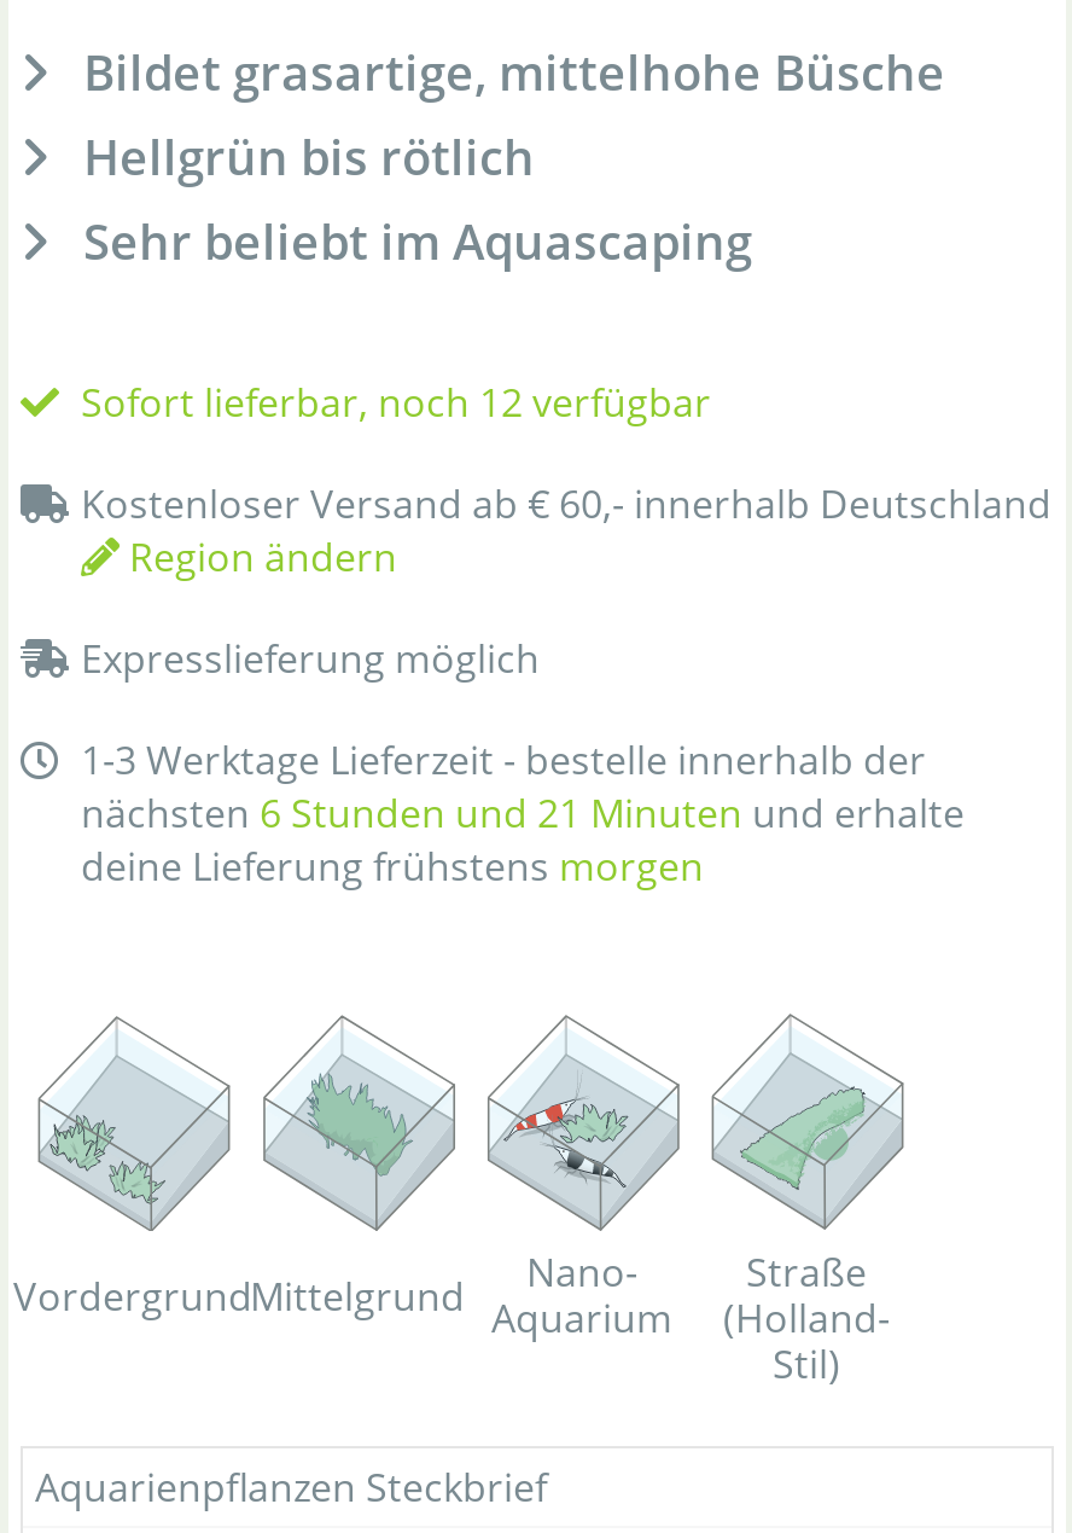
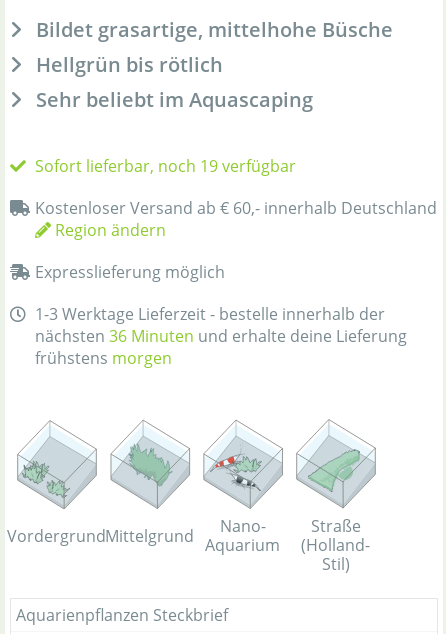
[81,376,711,429] Sofort lieferbar, noch 12 verfügbar -> [35,155,296,177] Sofort lieferbar, noch 19 verfügbar
[81,786,965,893] nächsten 6 Stunden und 21 Minuten und erhalte | deine Lieferung frühstens morgen -> [35,325,407,369] nächsten 36 Minuten und erhalte deine Lieferung | frühstens morgen

